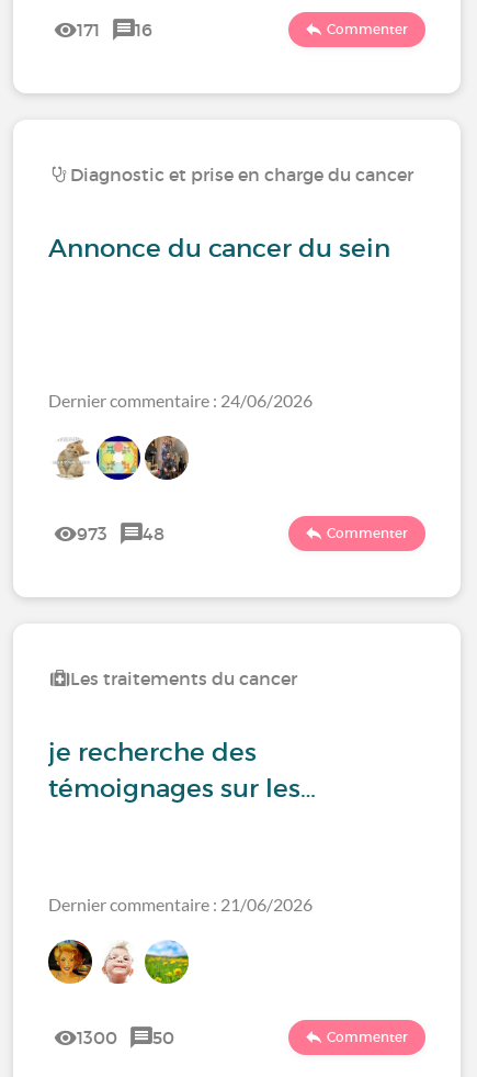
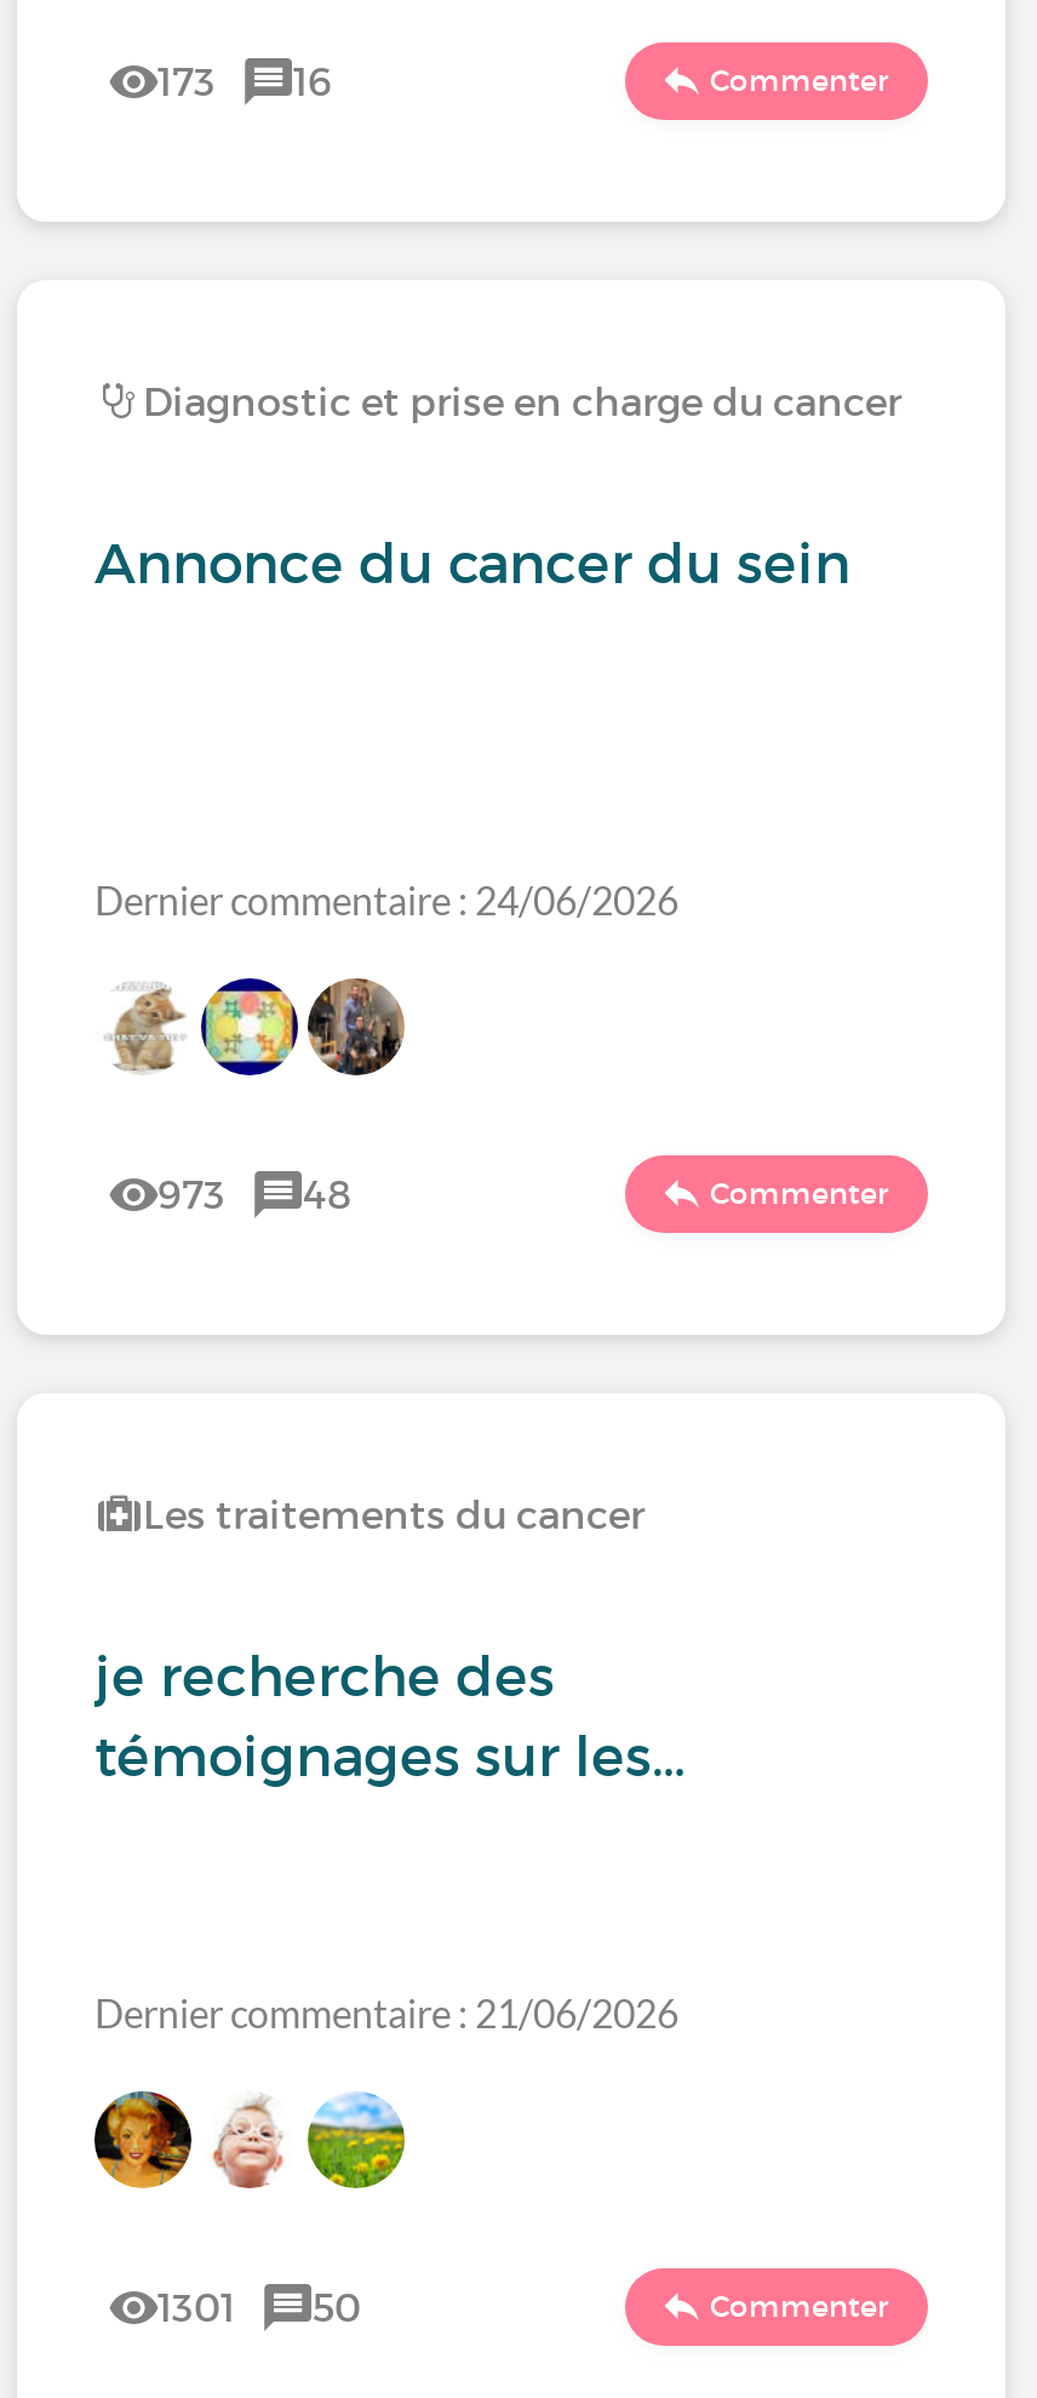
[77,19,100,41] 171 -> [157,57,216,105] 173
[77,1026,174,1048] 1300 50 -> [157,2283,361,2331] 1301 50

